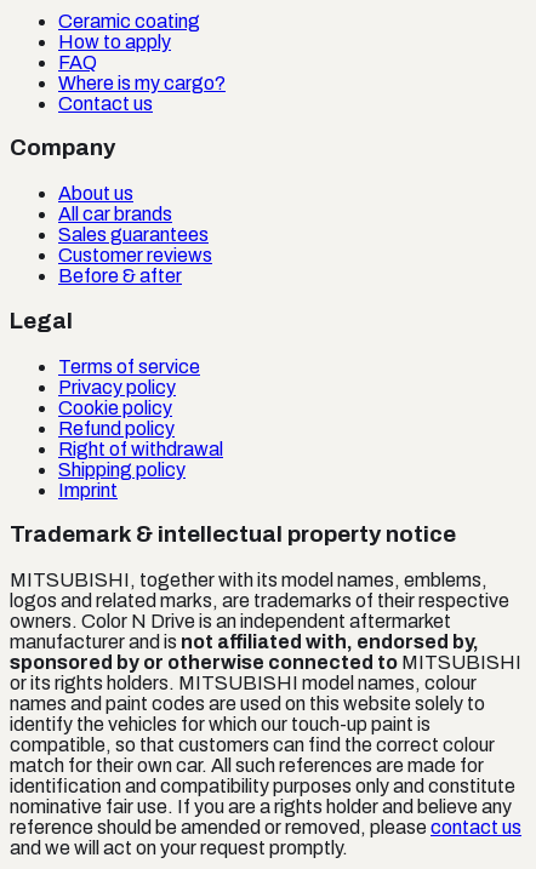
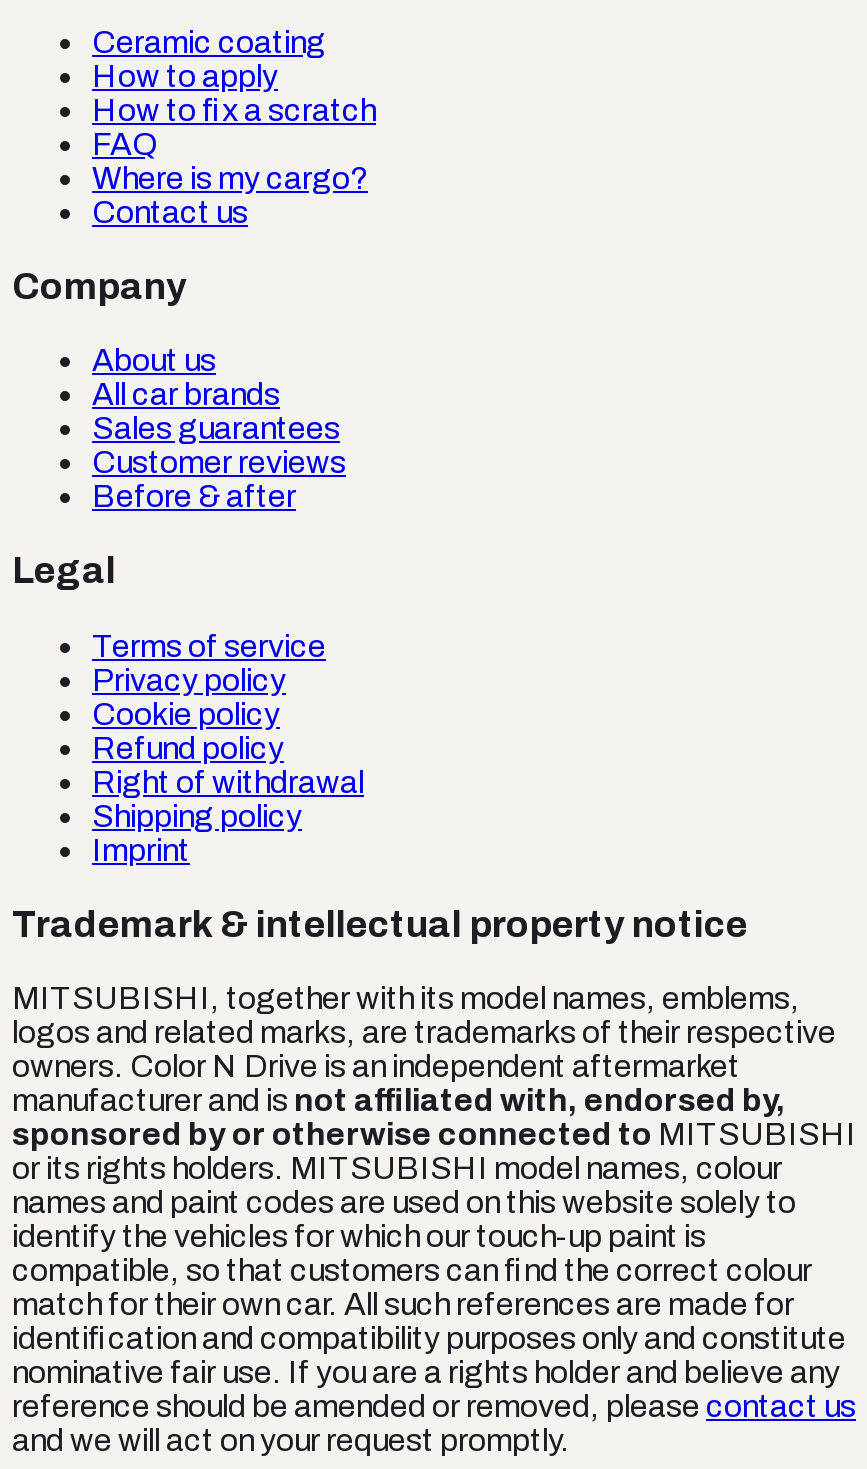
none -> [92,92,376,126] How to fix a scratch

